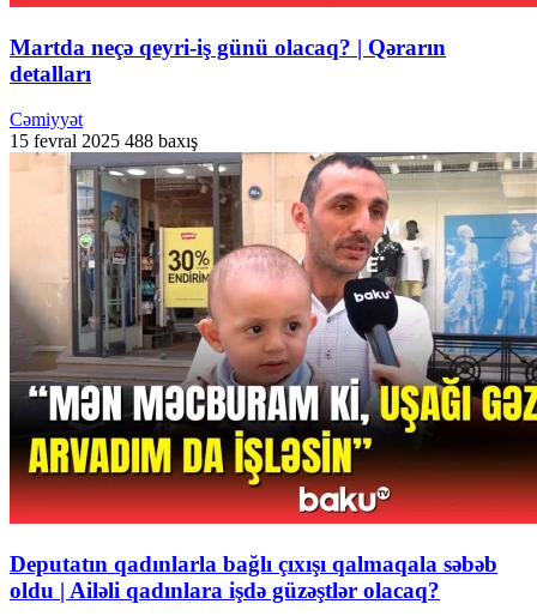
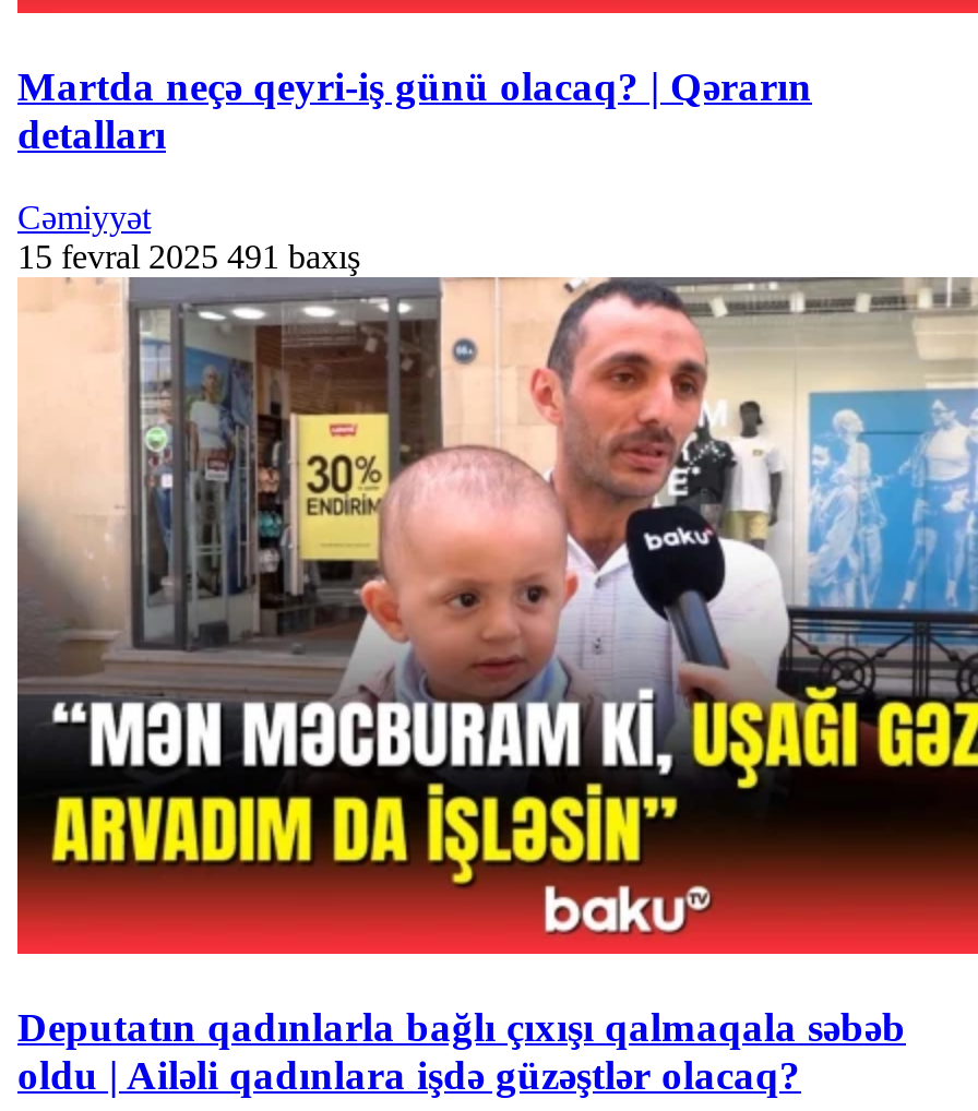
[10,131,198,151] 15 fevral 2025 488 baxış -> [17,239,360,276] 15 fevral 2025 491 baxış

